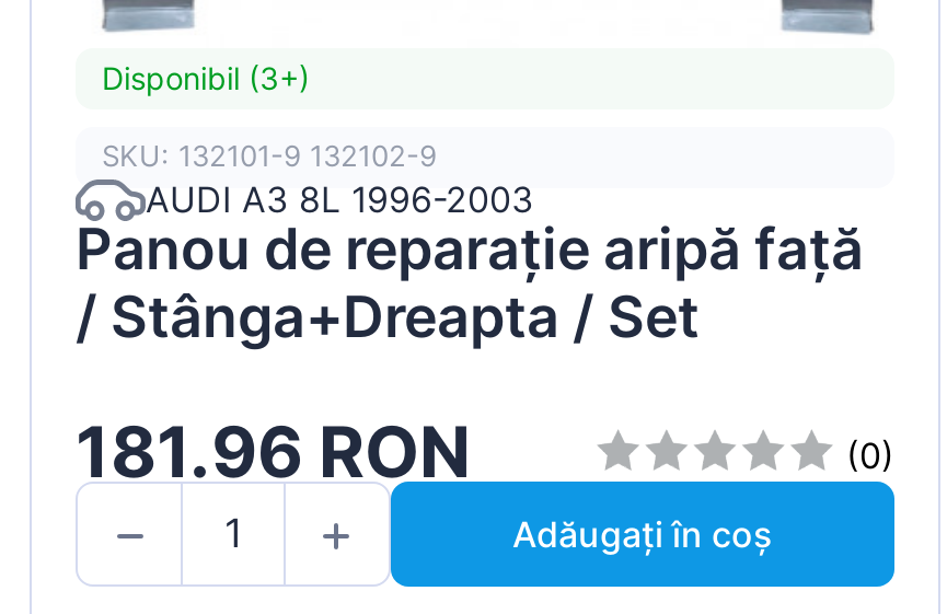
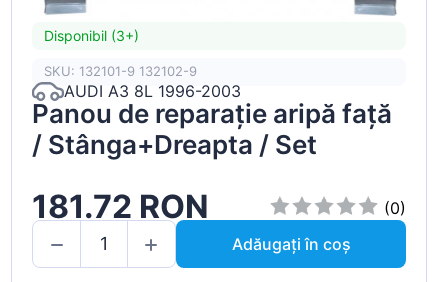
[76,410,472,495] 181.96 RON -> [32,187,209,226] 181.72 RON

